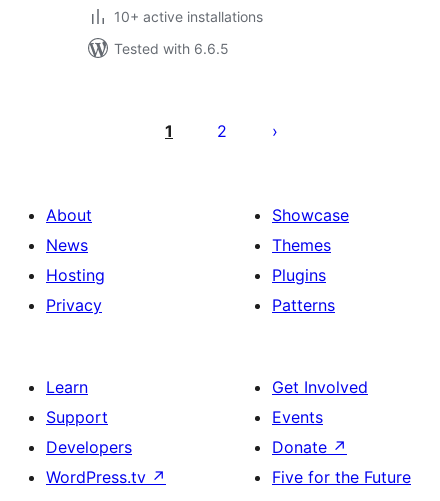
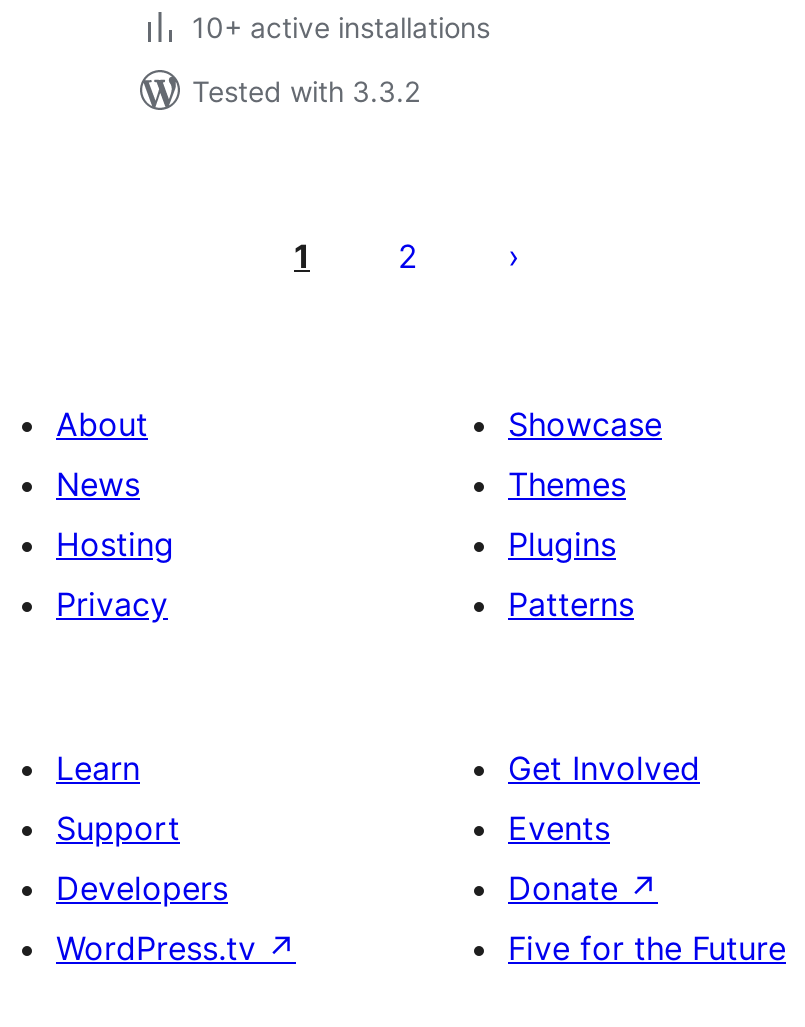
[114,40,229,57] Tested with 6.6.5 -> [192,74,420,108] Tested with 3.3.2

